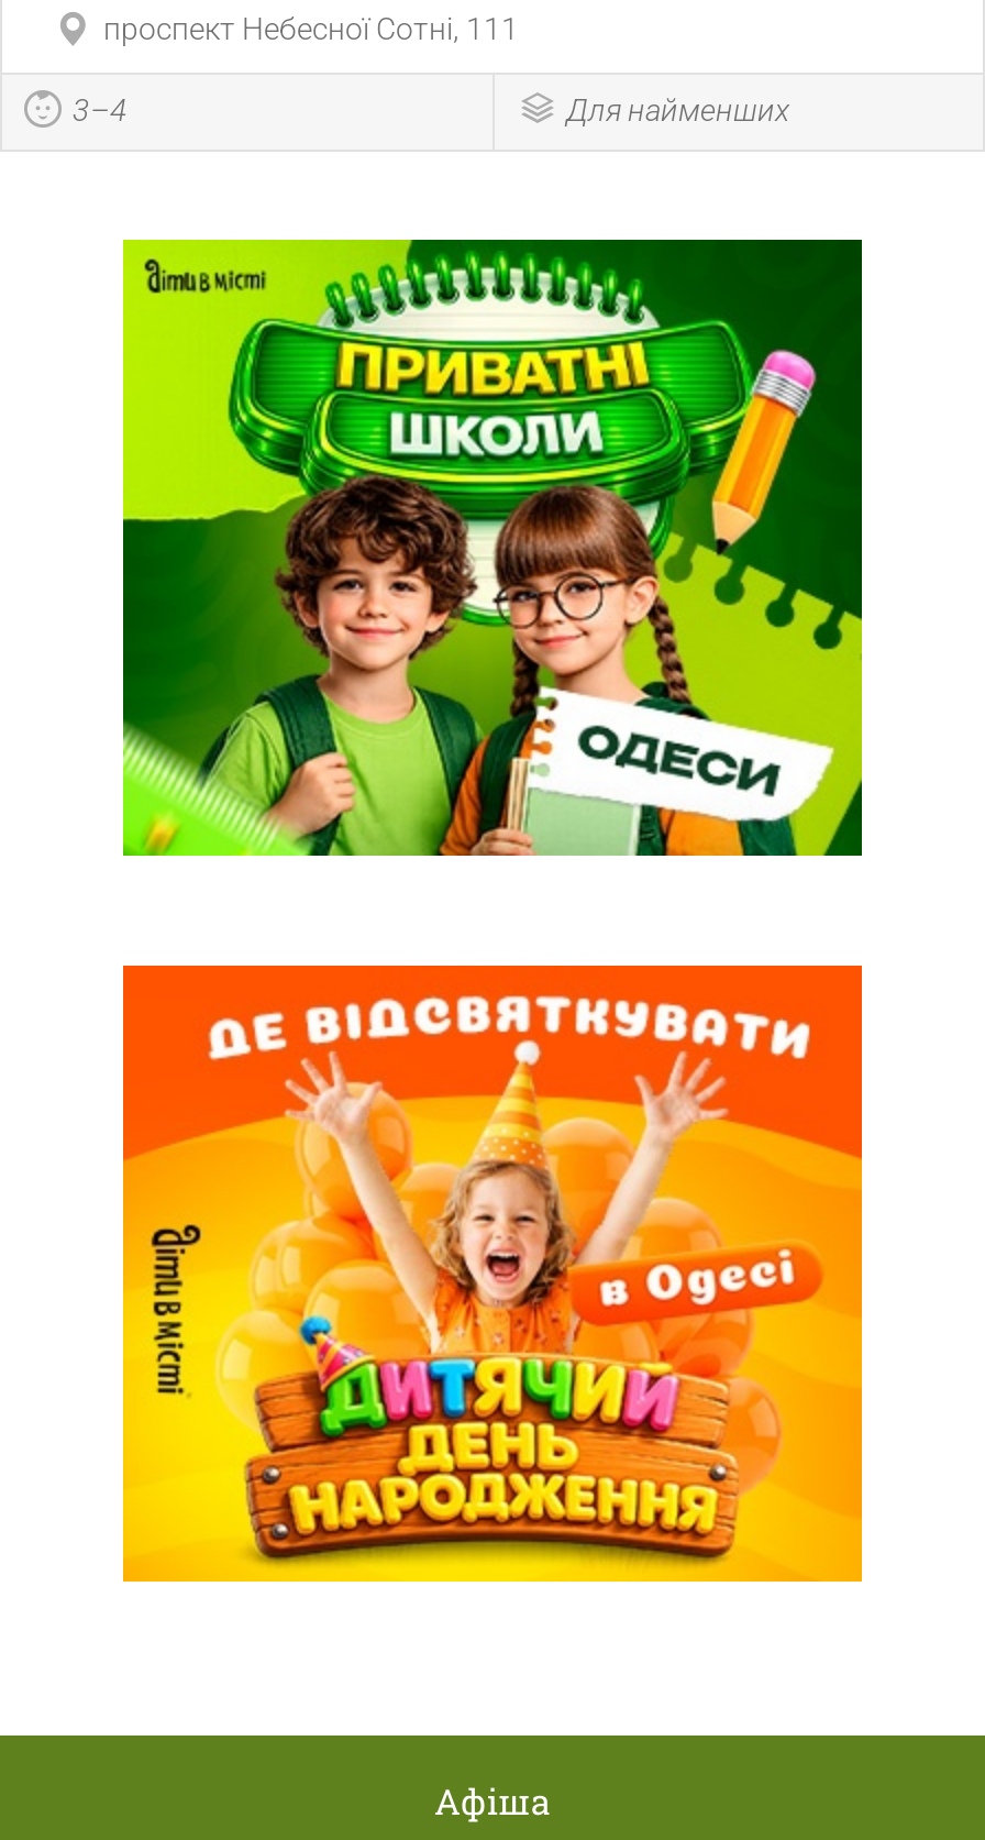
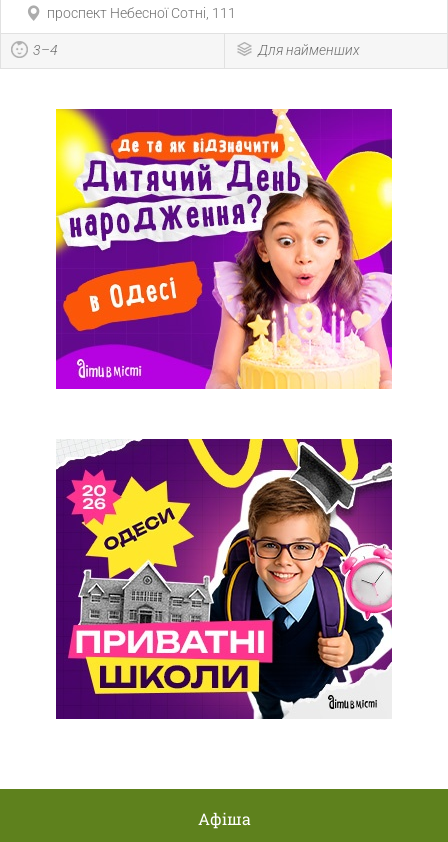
[121,238,864,858] [image] -> [55,108,393,390] [image]
[121,963,864,1584] [image] -> [55,438,393,720] [image]

